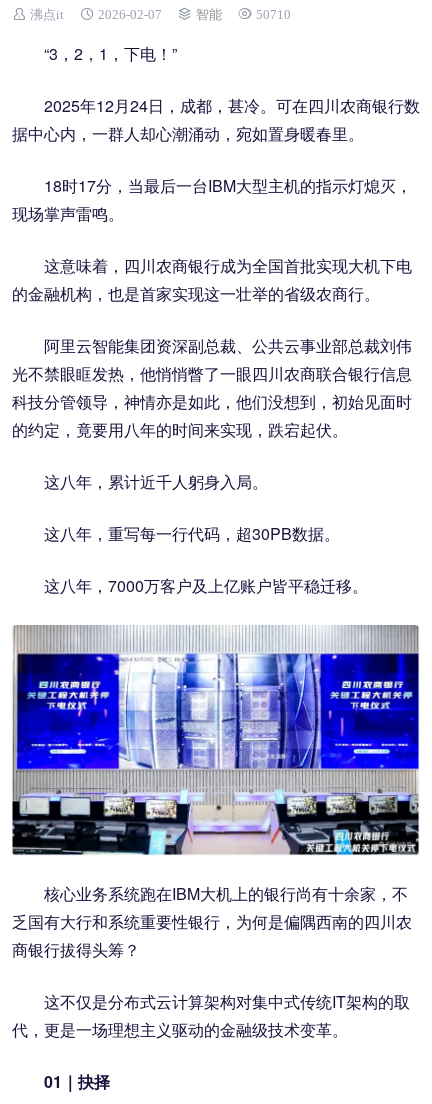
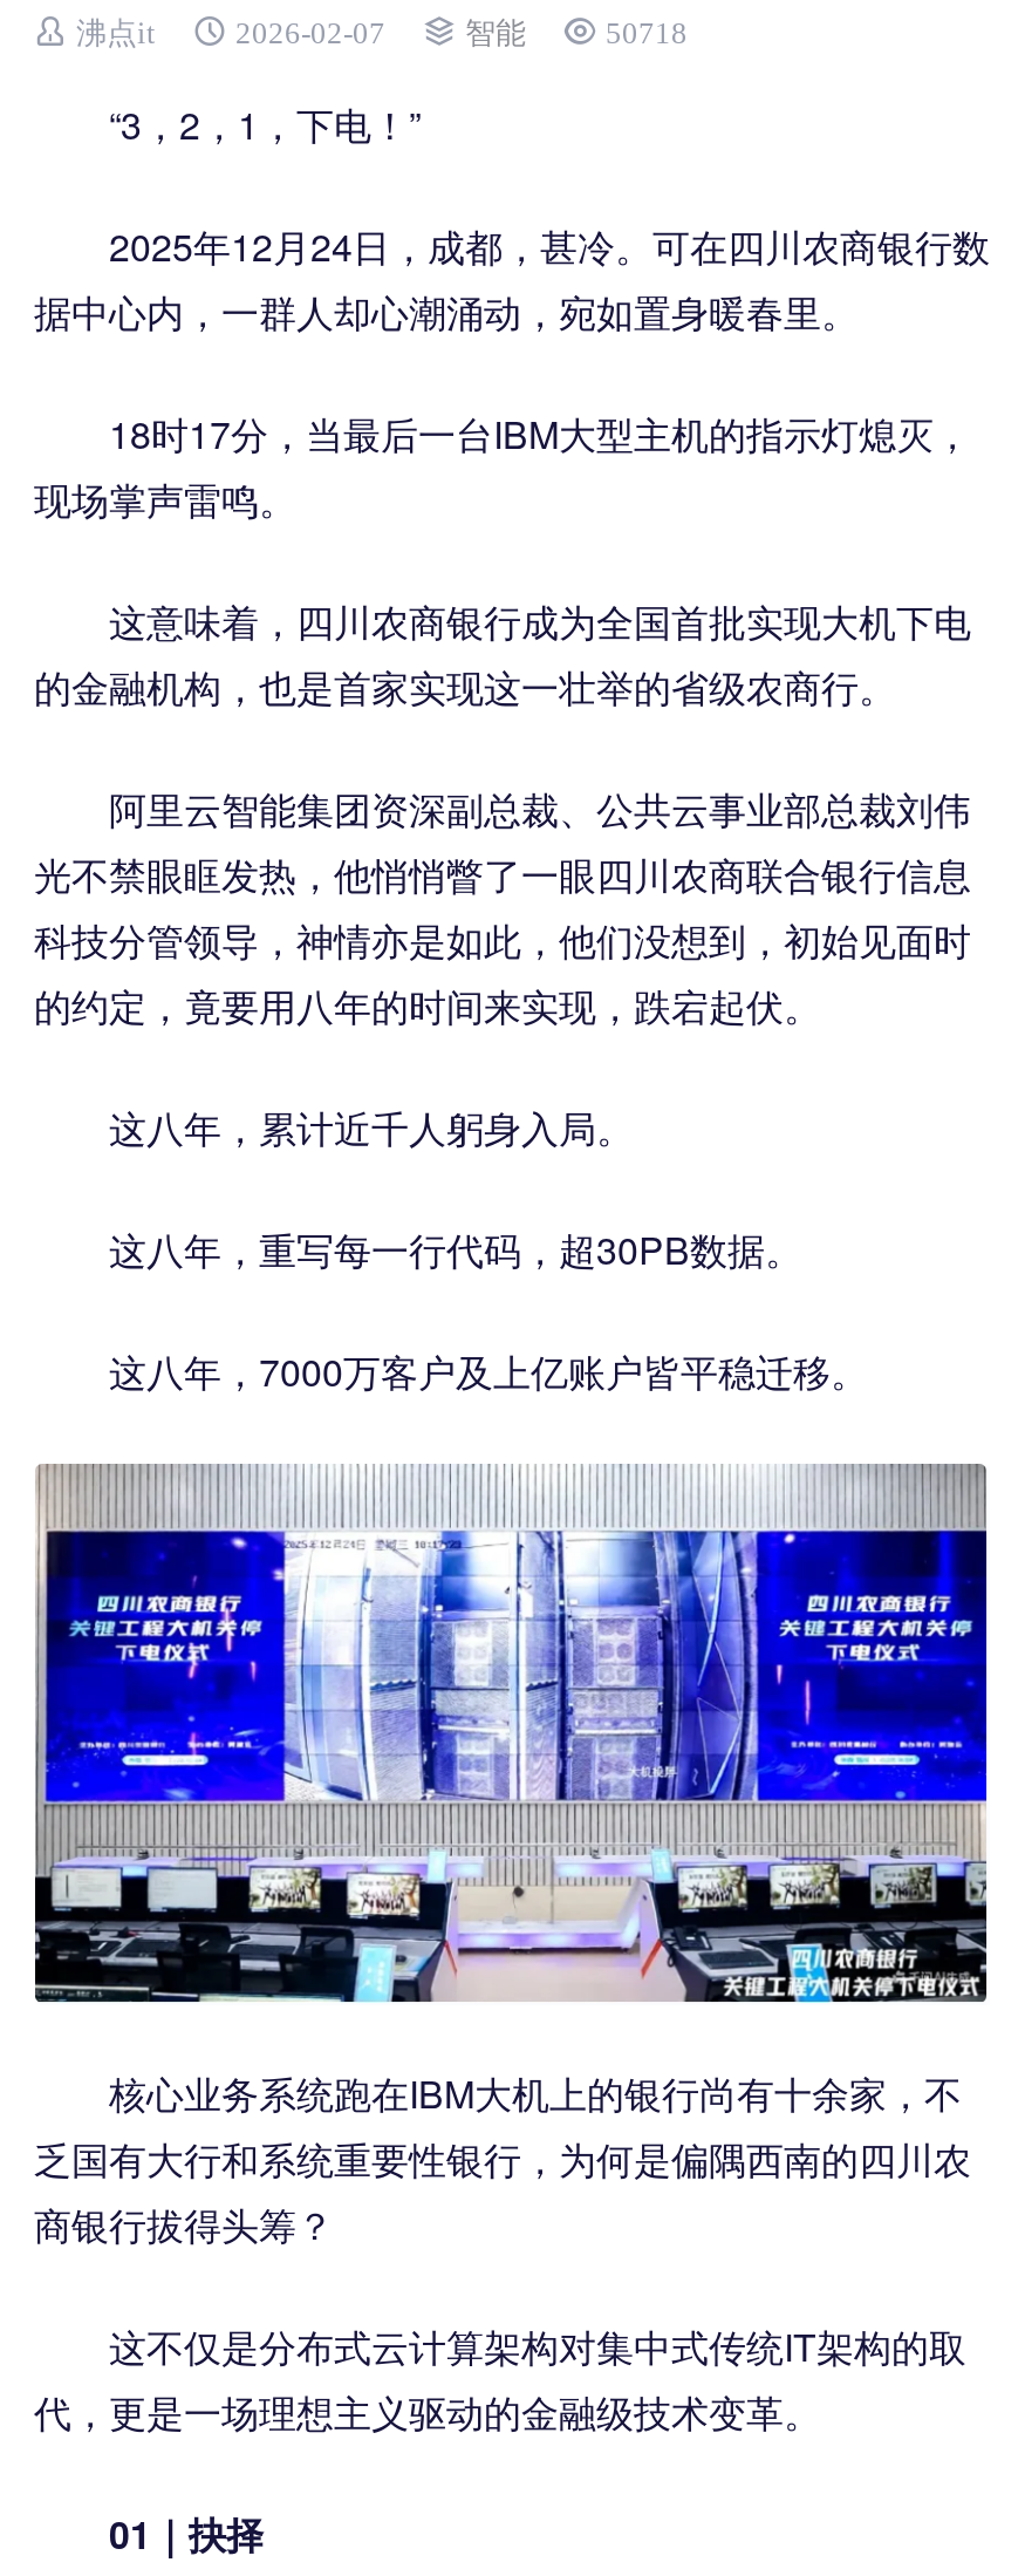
[256,8,291,21] 50710 -> [606,18,688,48] 50718

